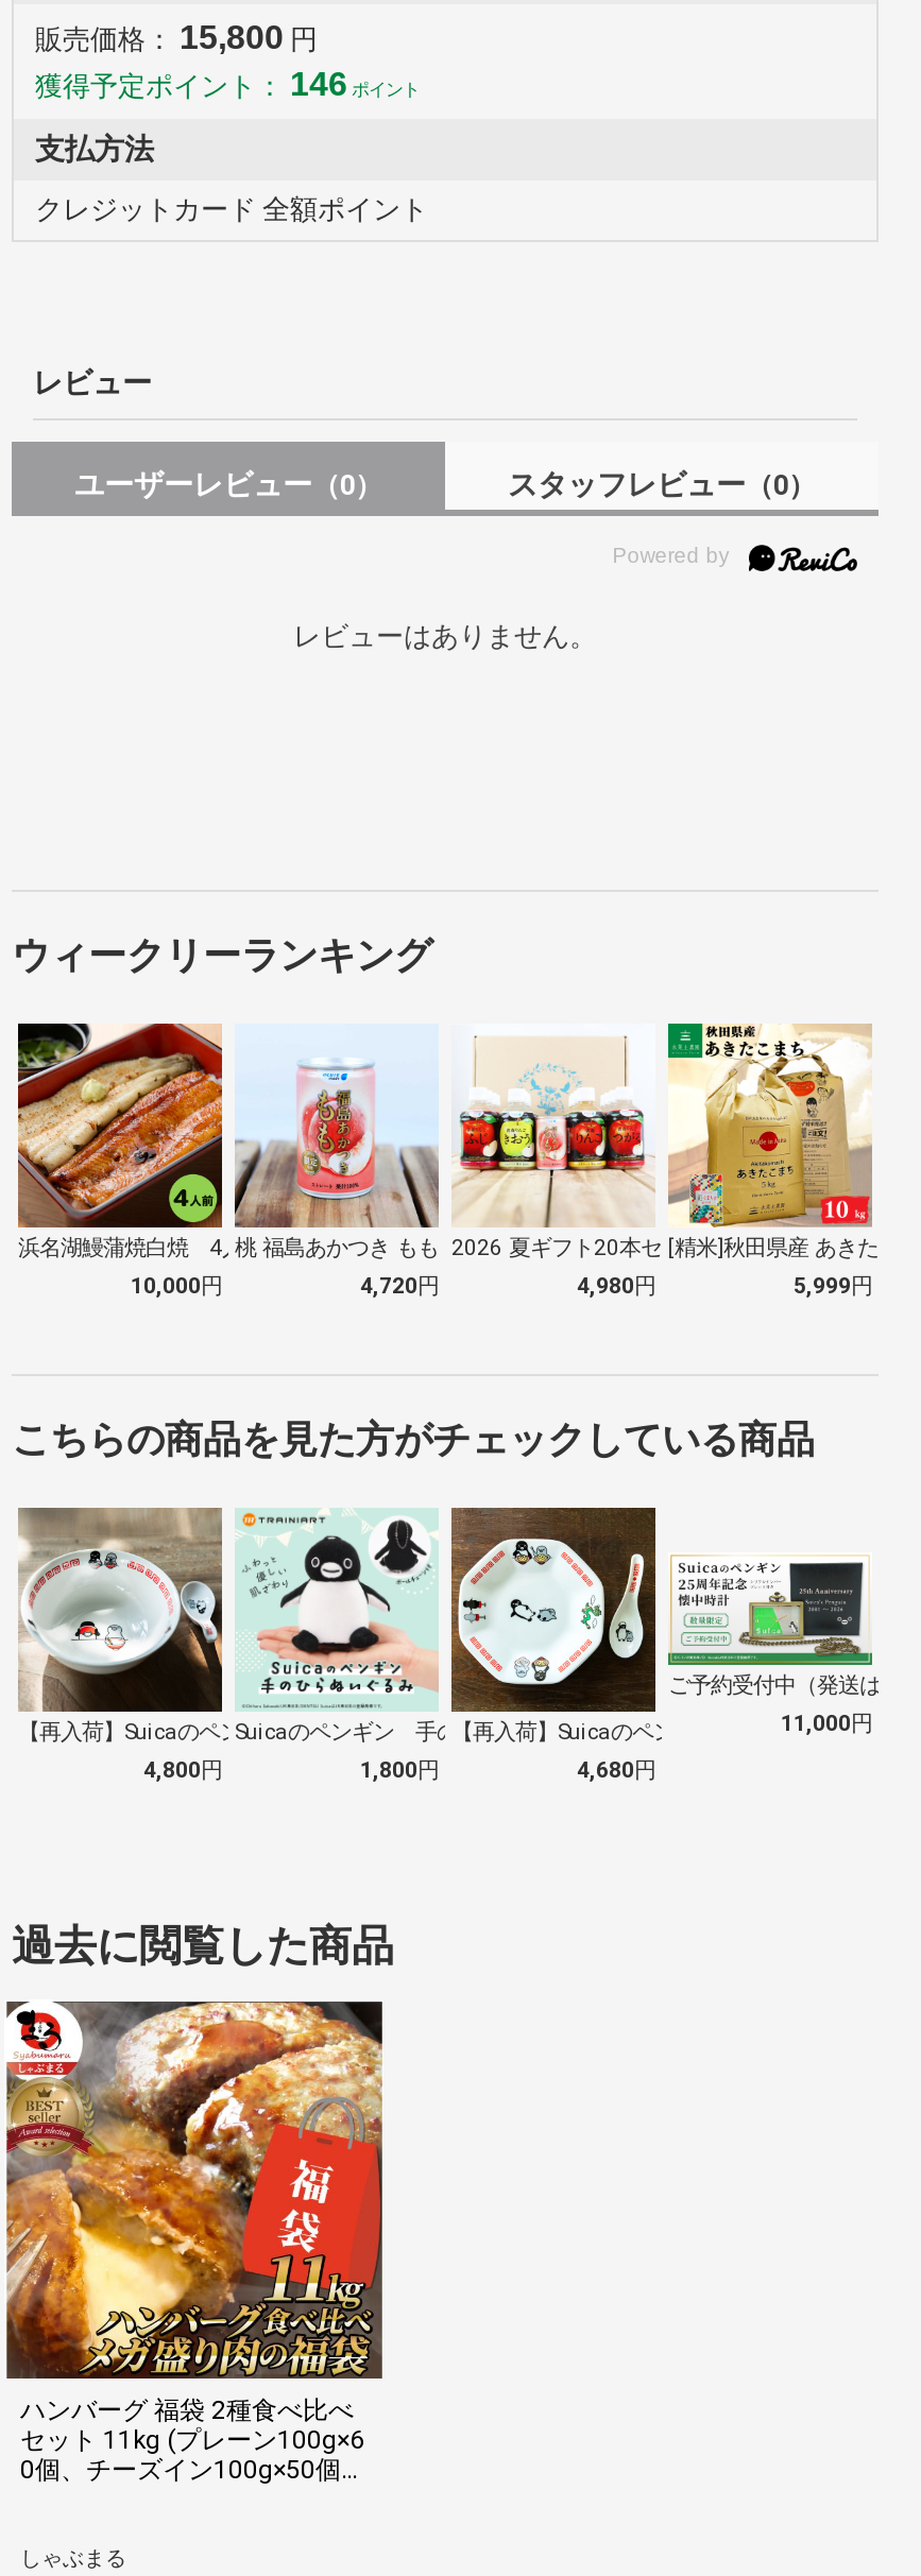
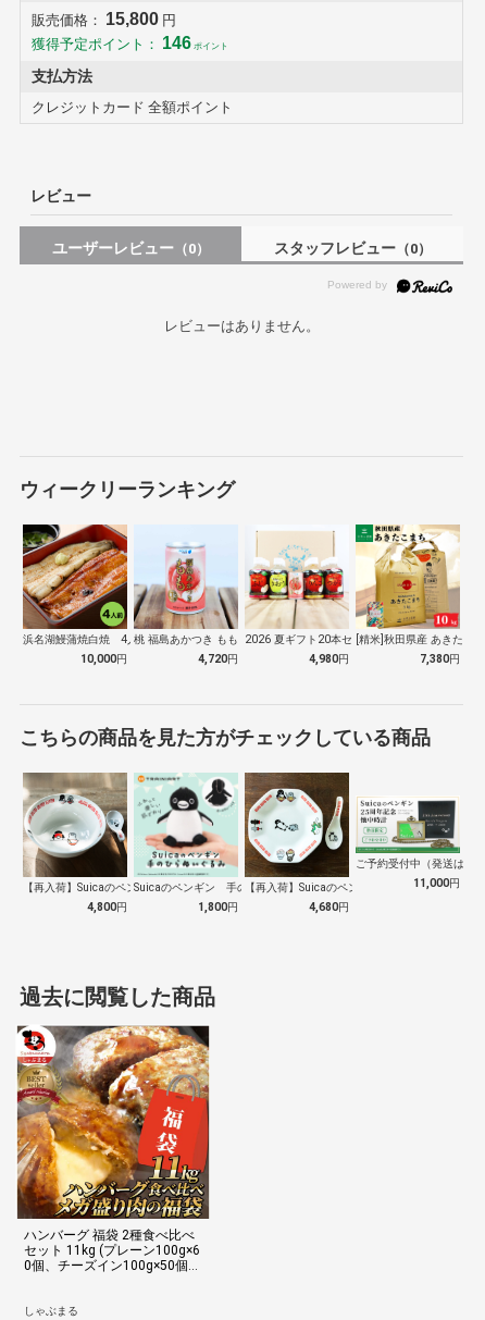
[794,1272,872,1300] 5,999円 -> [420,652,460,666] 7,380円

